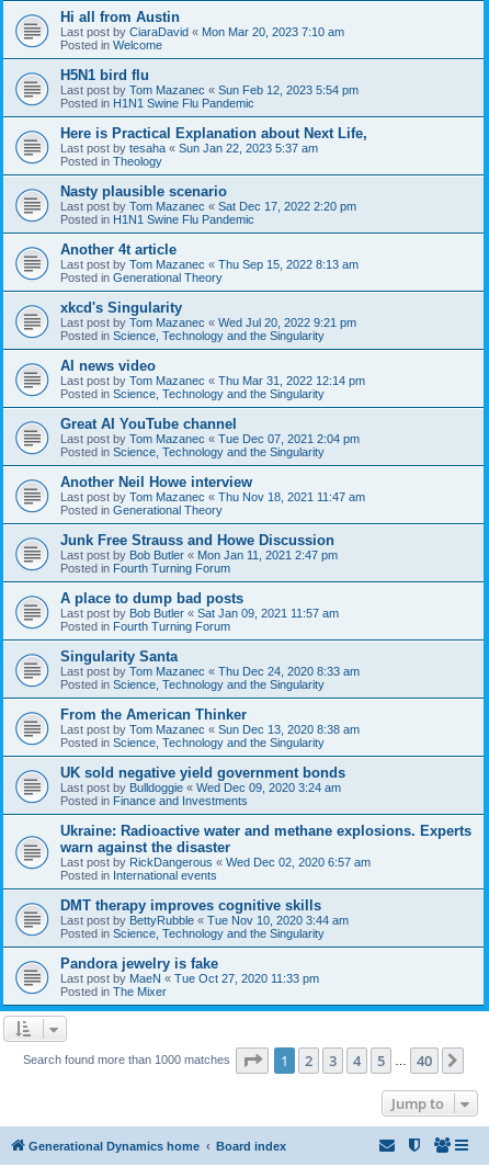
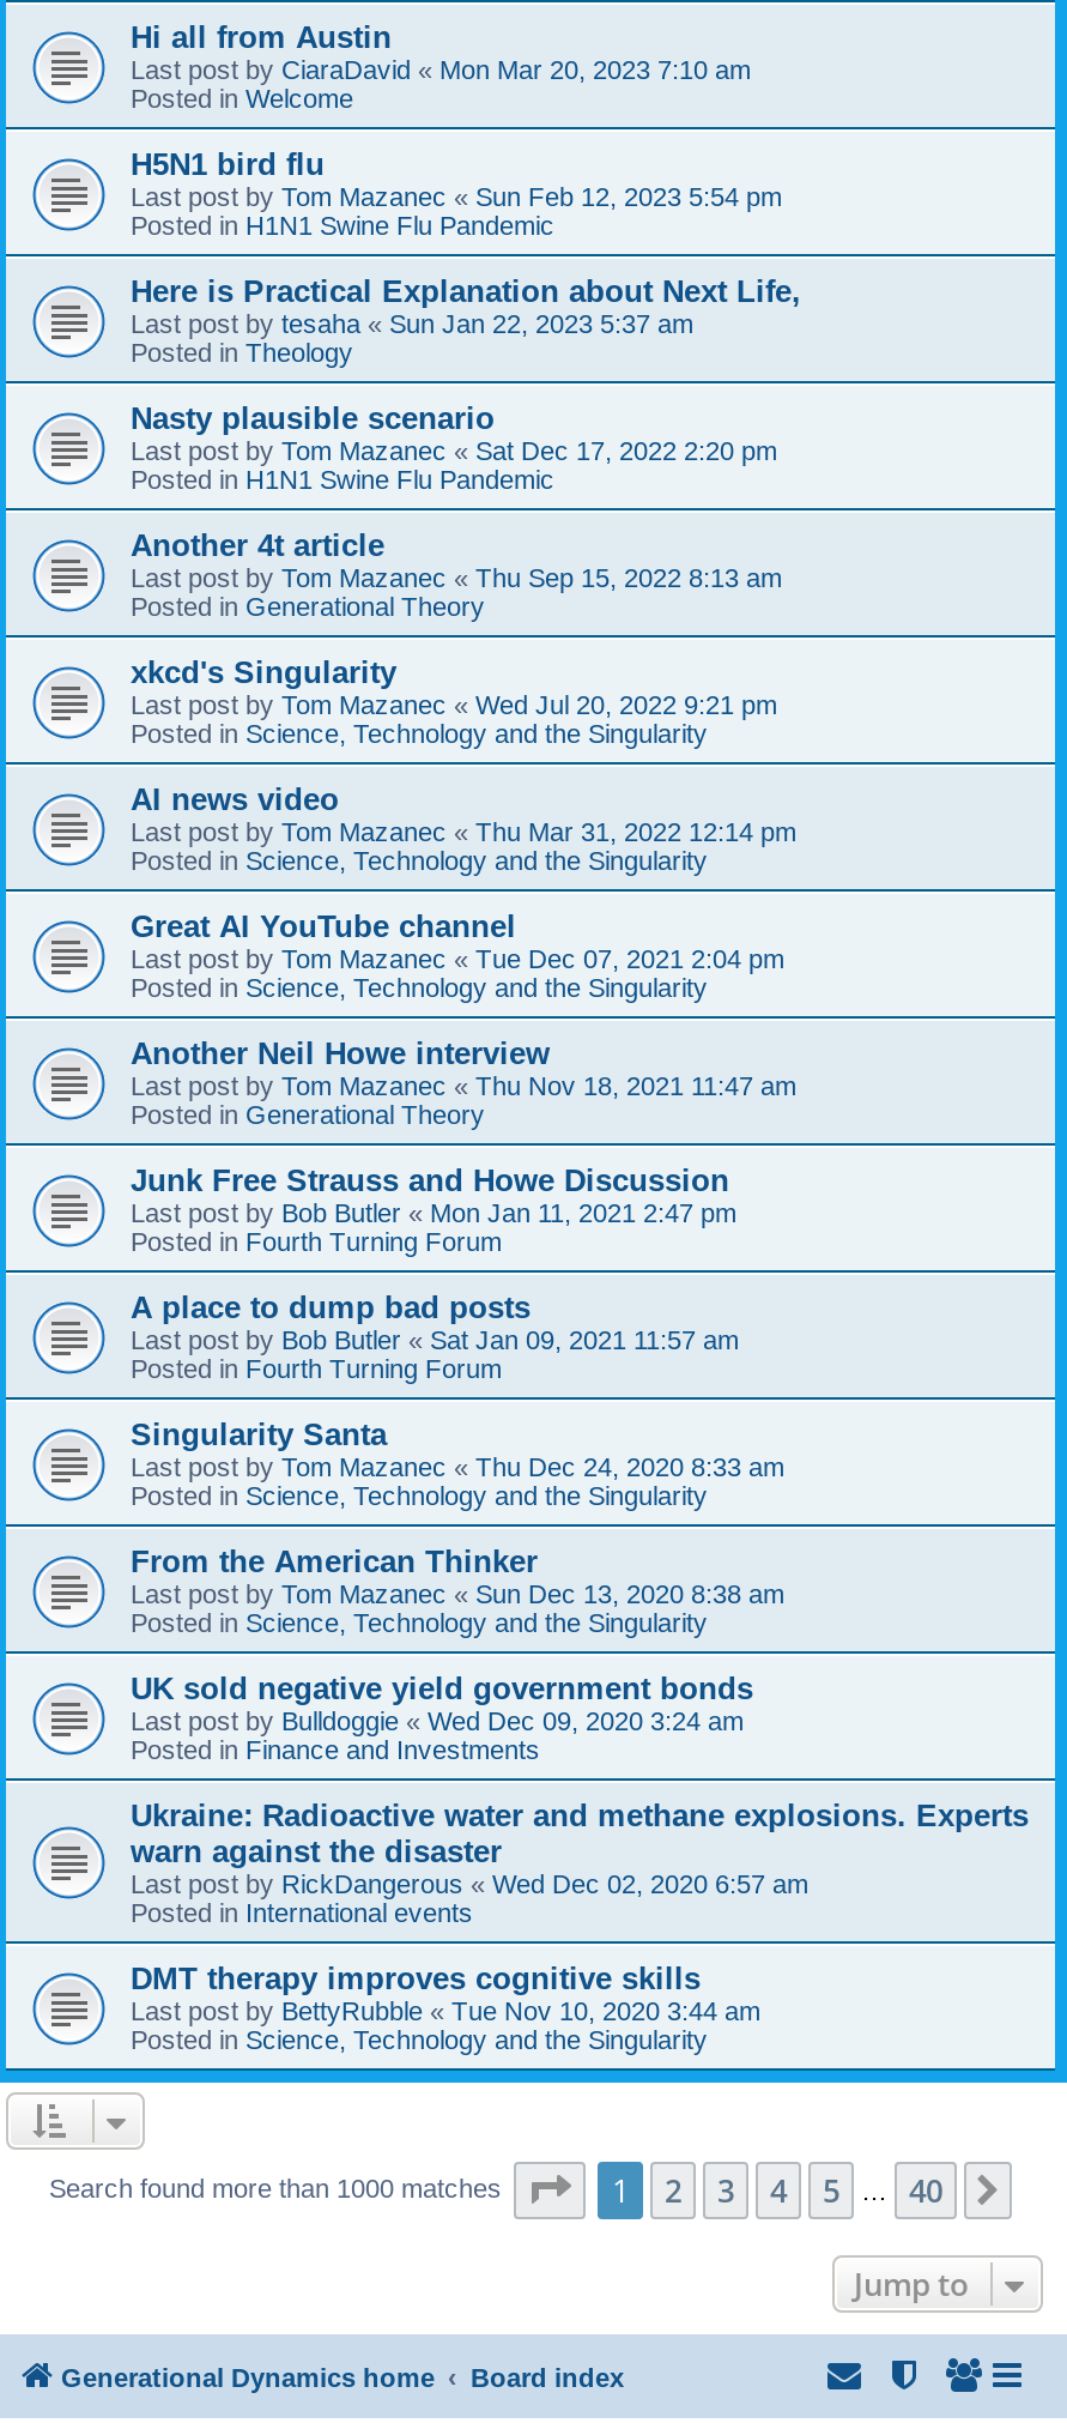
[60,955,319,998] Pandora jewelry is fake | Last post by MaeN «Tue Oct 27, 2020 11:33 pm | Posted in The Mixer -> none

